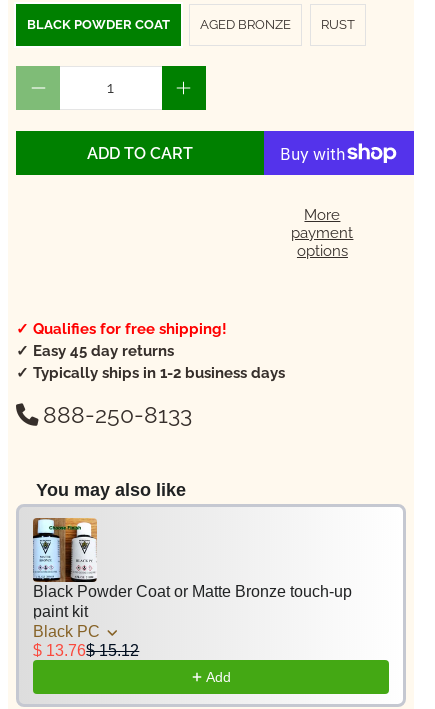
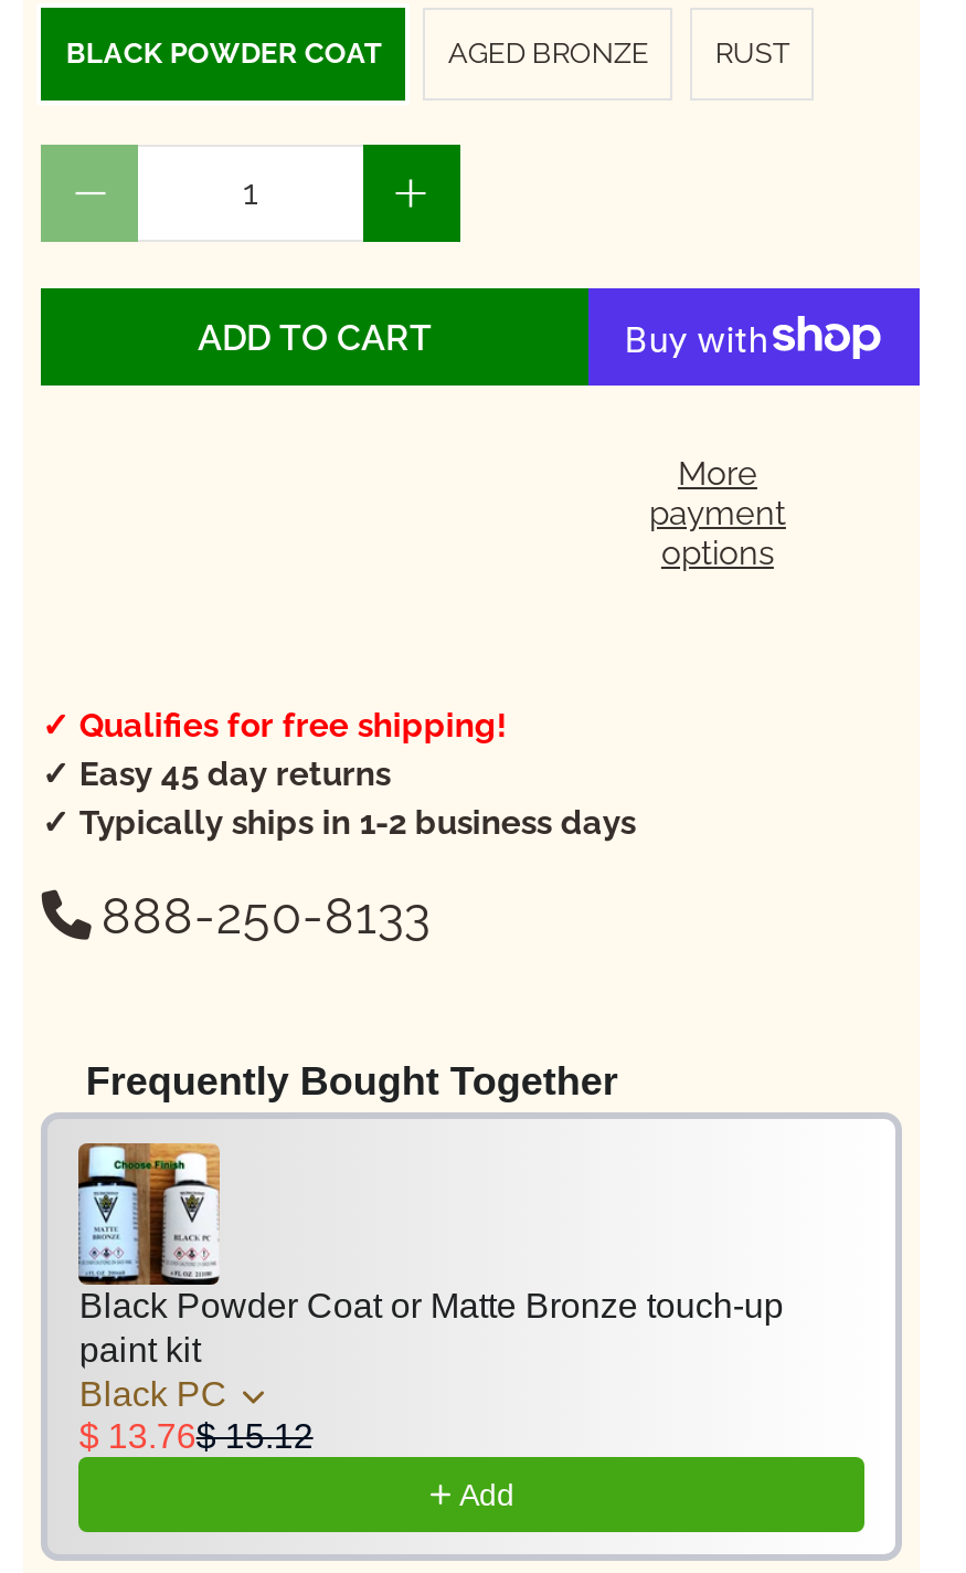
[36,480,186,500] You may also like -> [86,1060,618,1104] Frequently Bought Together

